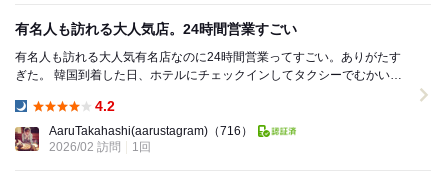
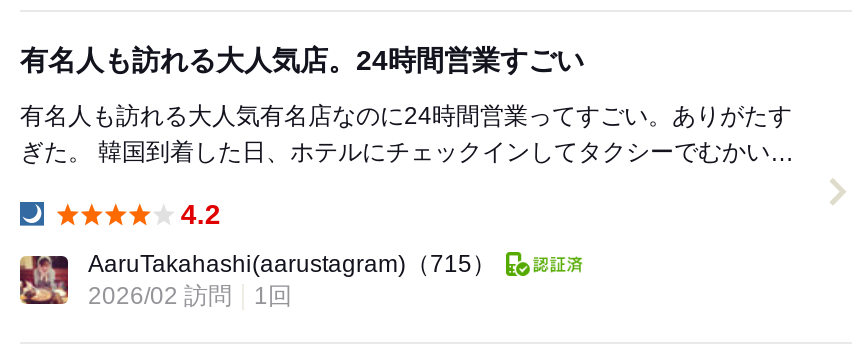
[49,124,253,138] AaruTakahashi(aarustagram)（716） -> [88,251,496,279] AaruTakahashi(aarustagram)（715）

